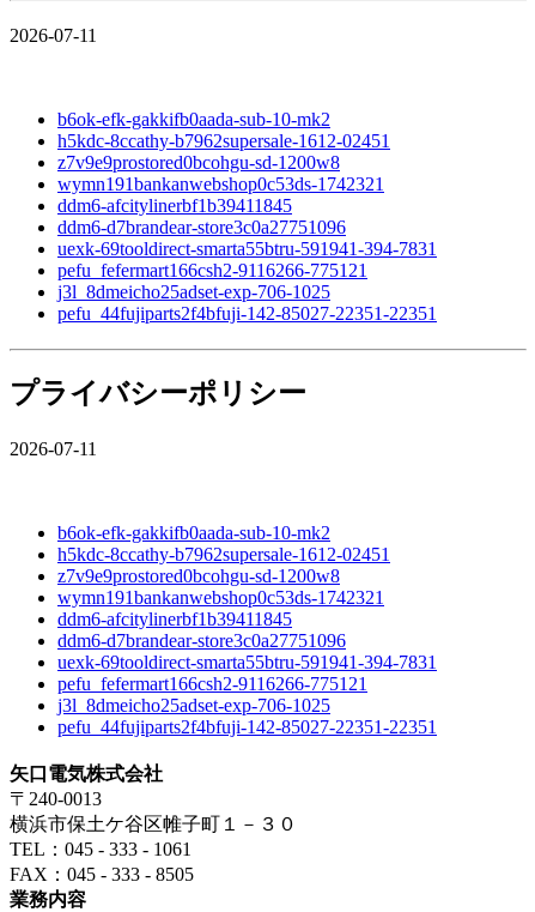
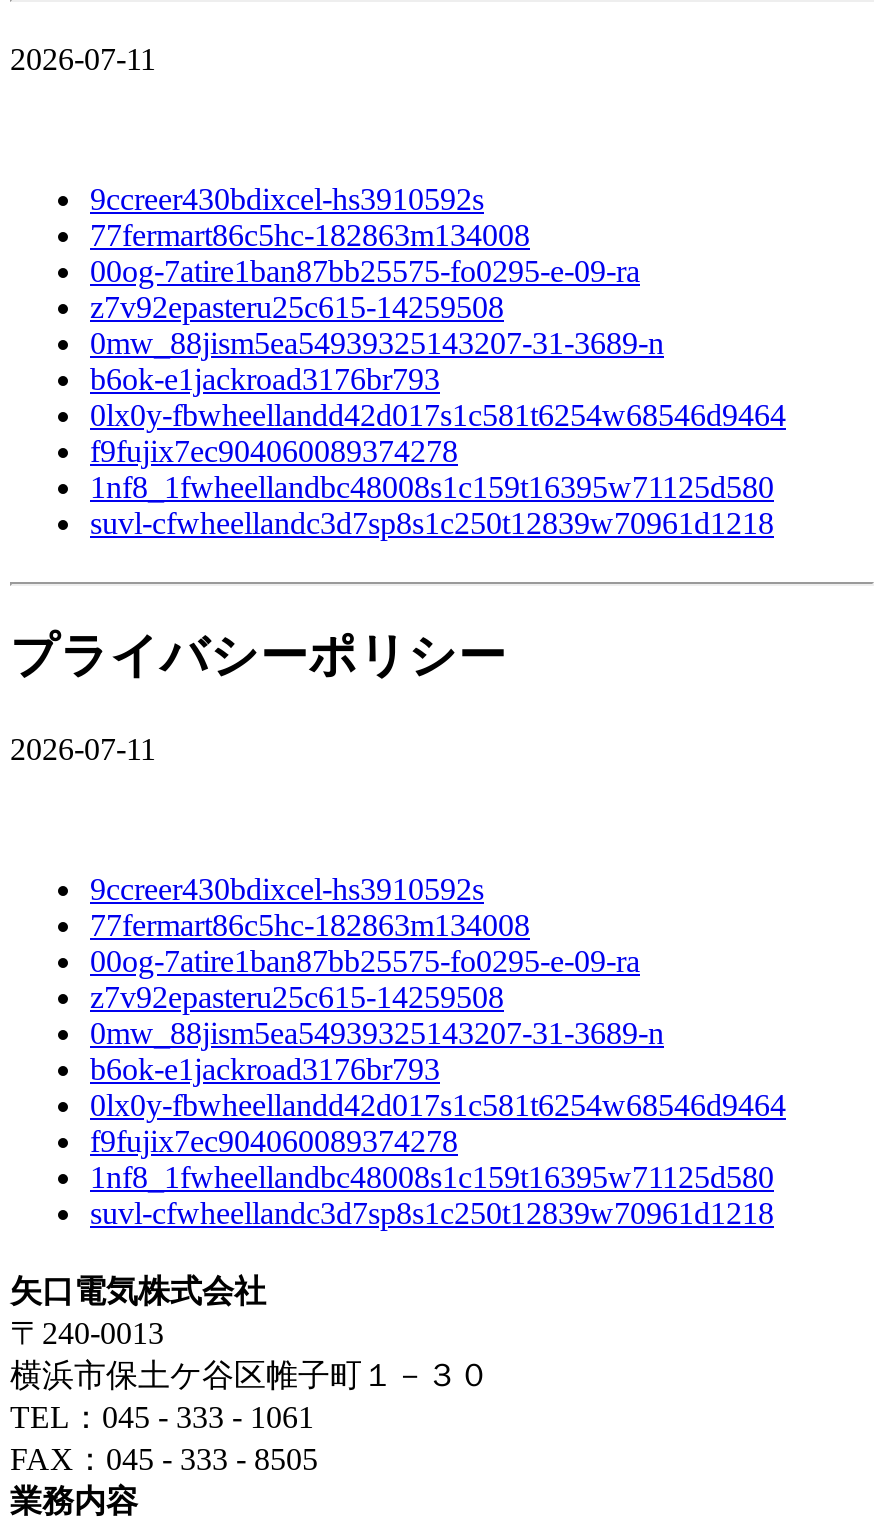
[57,109,437,323] b6ok-efk-gakkifb0aada-sub-10-mk2 | h5kdc-8ccathy-b7962supersale-1612-02451 | z7v9e9prostored0bcohgu-sd-1200w8 | wymn191bankanwebshop0c53ds-1742321 | ddm6-afcitylinerbf1b39411845 | ddm6-d7brandear-store3c0a27751096 | uexk-69tooldirect-smarta55btru-591941-394-7831 | pefu_fefermart166csh2-9116266-775121 | j3l_8dmeicho25adset-exp-706-1025 | pefu_44fujiparts2f4bfuji-142-85027-22351-22351 -> [90,181,786,539] 9ccreer430bdixcel-hs3910592s | 77fermart86c5hc-182863m134008 | 00og-7atire1ban87bb25575-fo0295-e-09-ra | z7v92epasteru25c615-14259508 | 0mw_88jism5ea54939325143207-31-3689-n | b6ok-e1jackroad3176br793 | 0lx0y-fbwheellandd42d017s1c581t6254w68546d9464 | f9fujix7ec904060089374278 | 1nf8_1fwheellandbc48008s1c159t16395w71125d580 | suvl-cfwheellandc3d7sp8s1c250t12839w70961d1218
[57,522,437,737] b6ok-efk-gakkifb0aada-sub-10-mk2 | h5kdc-8ccathy-b7962supersale-1612-02451 | z7v9e9prostored0bcohgu-sd-1200w8 | wymn191bankanwebshop0c53ds-1742321 | ddm6-afcitylinerbf1b39411845 | ddm6-d7brandear-store3c0a27751096 | uexk-69tooldirect-smarta55btru-591941-394-7831 | pefu_fefermart166csh2-9116266-775121 | j3l_8dmeicho25adset-exp-706-1025 | pefu_44fujiparts2f4bfuji-142-85027-22351-22351 -> [90,872,786,1230] 9ccreer430bdixcel-hs3910592s | 77fermart86c5hc-182863m134008 | 00og-7atire1ban87bb25575-fo0295-e-09-ra | z7v92epasteru25c615-14259508 | 0mw_88jism5ea54939325143207-31-3689-n | b6ok-e1jackroad3176br793 | 0lx0y-fbwheellandd42d017s1c581t6254w68546d9464 | f9fujix7ec904060089374278 | 1nf8_1fwheellandbc48008s1c159t16395w71125d580 | suvl-cfwheellandc3d7sp8s1c250t12839w70961d1218

